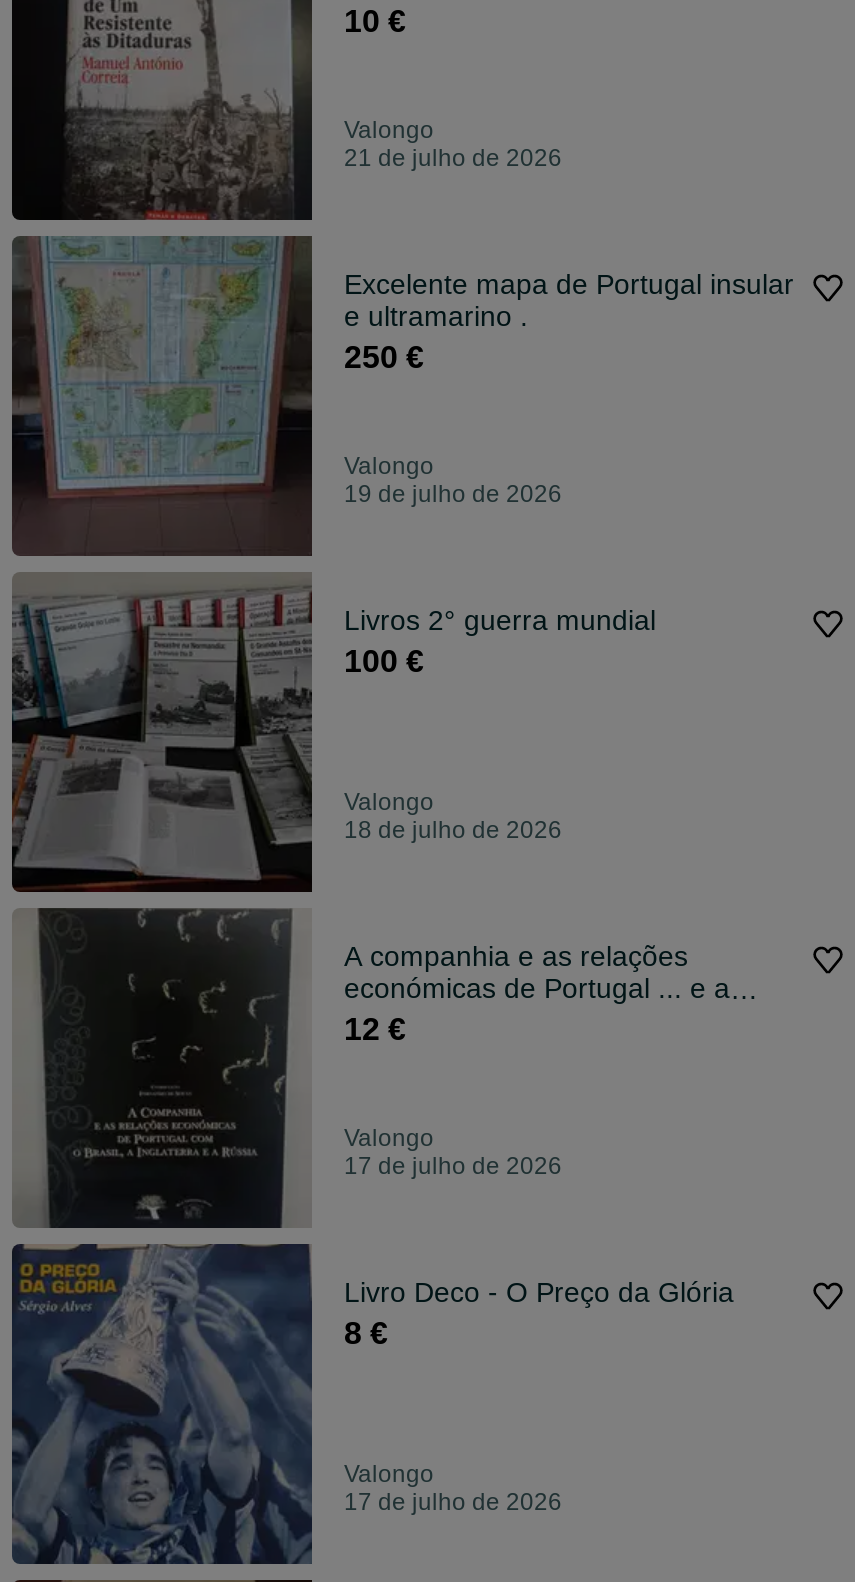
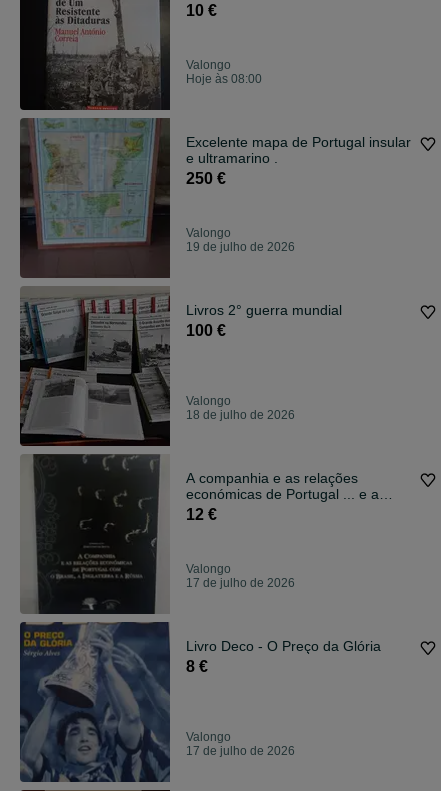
[344,145,562,173] 21 de julho de 2026 -> [186,72,262,86] Hoje às 08:00

